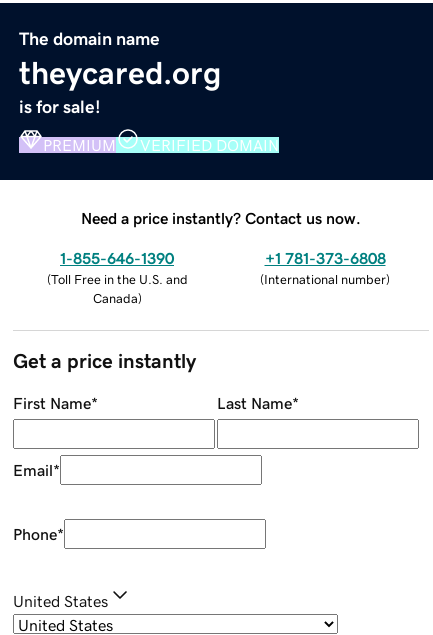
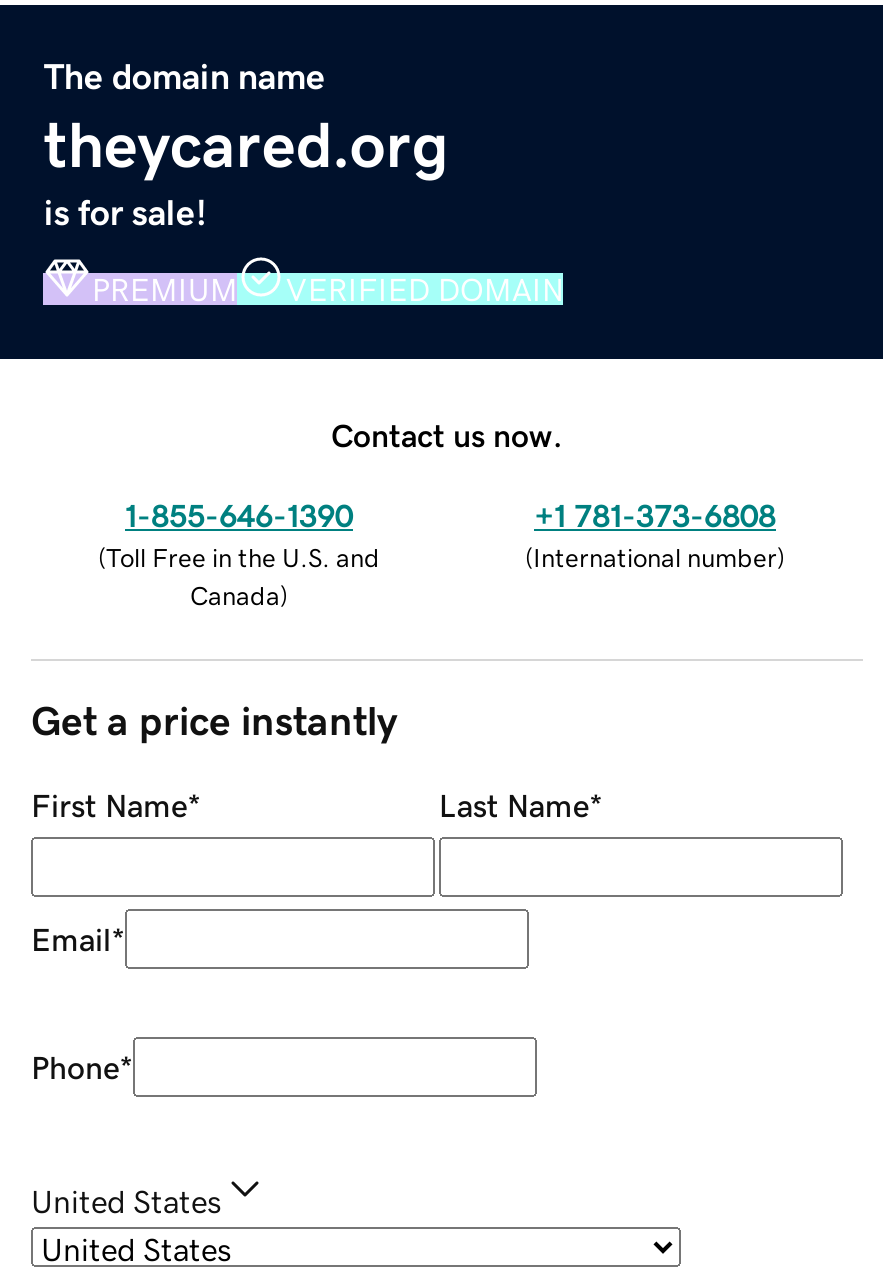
[81,210,361,226] Need a price instantly? Contact us now. -> [331,418,563,450] Contact us now.

